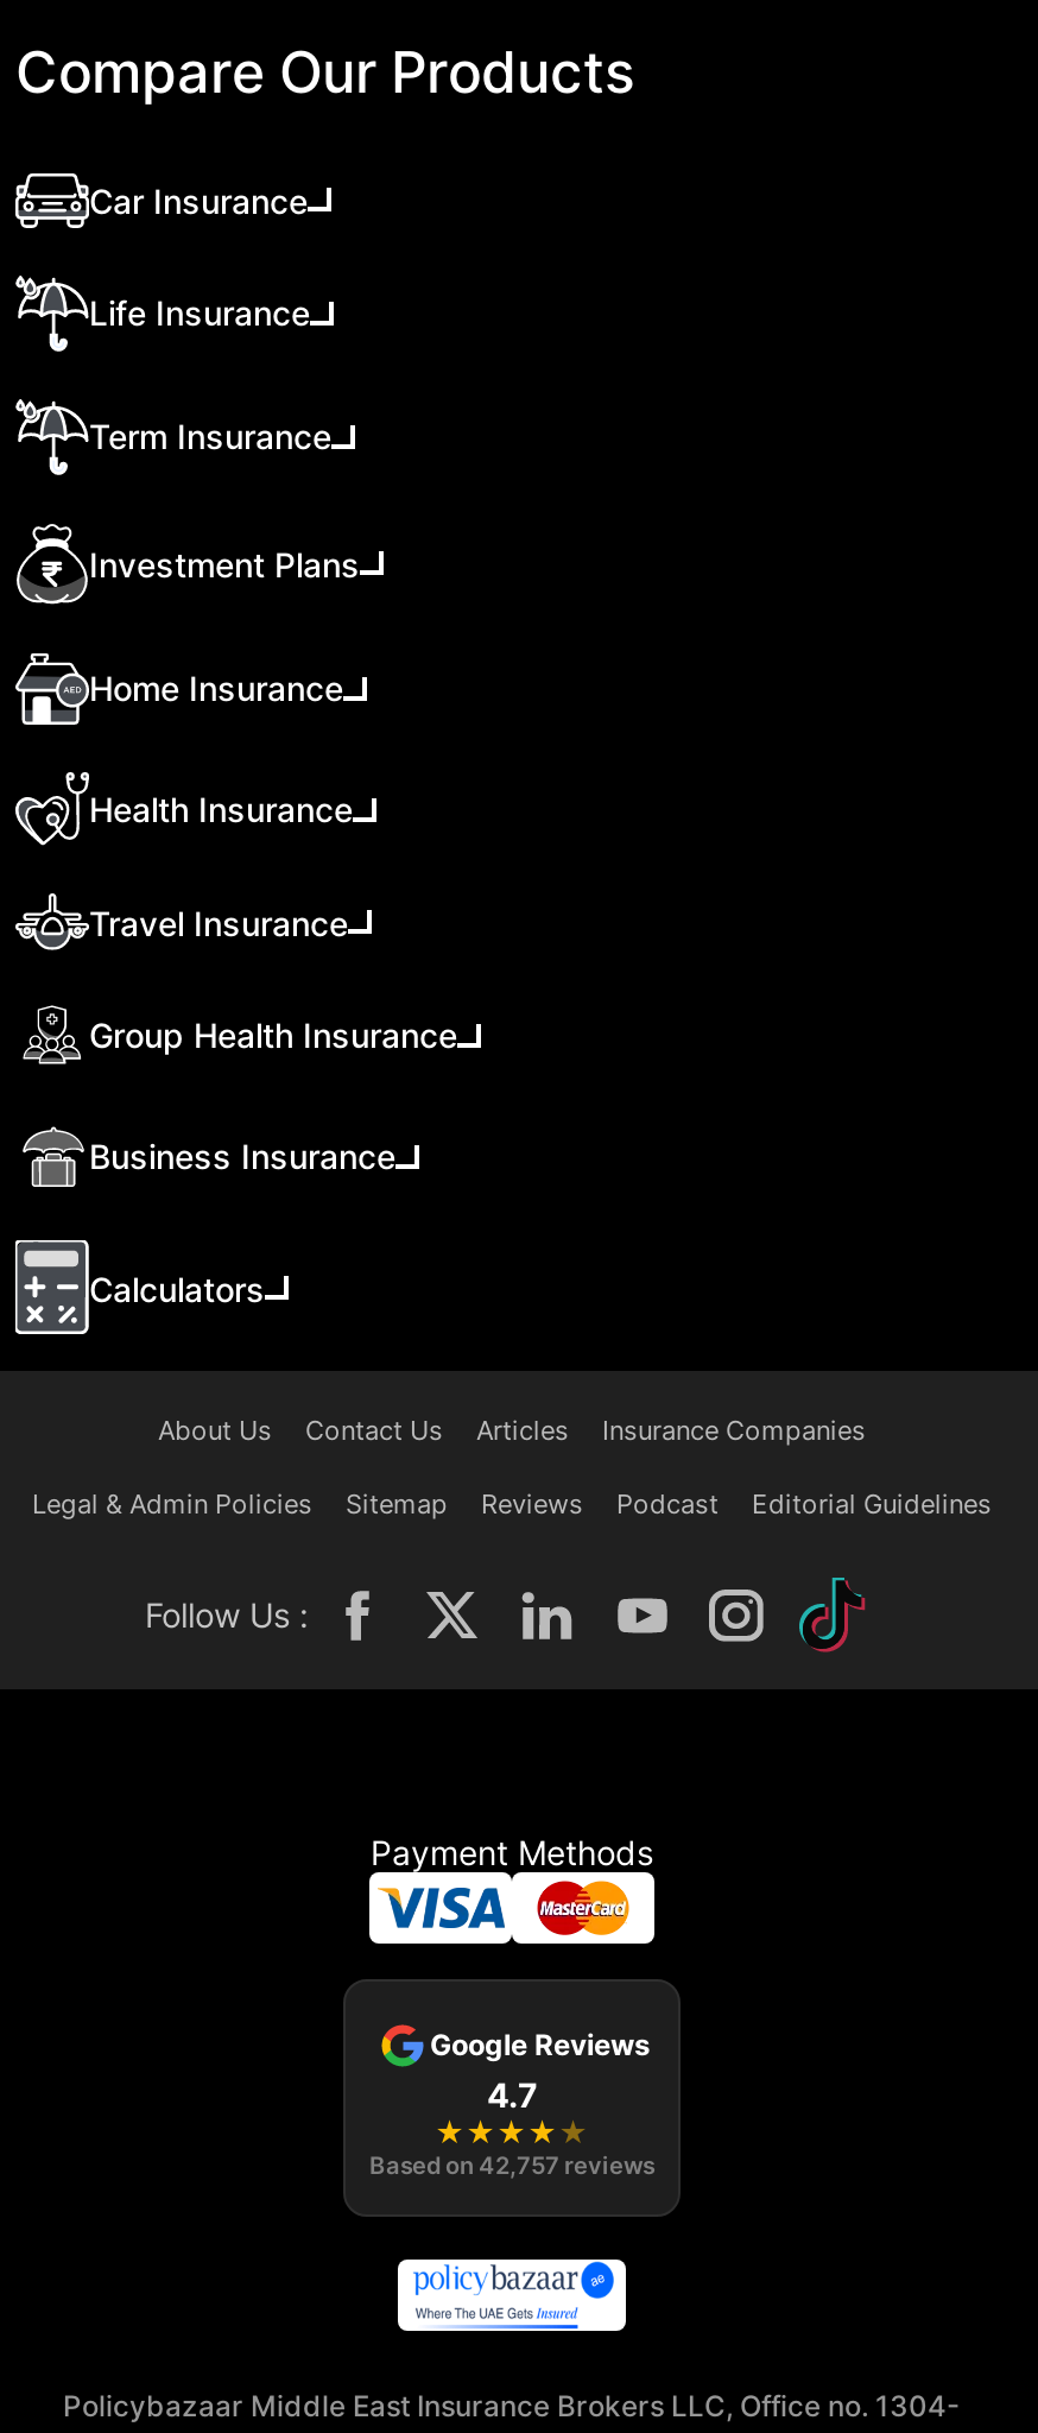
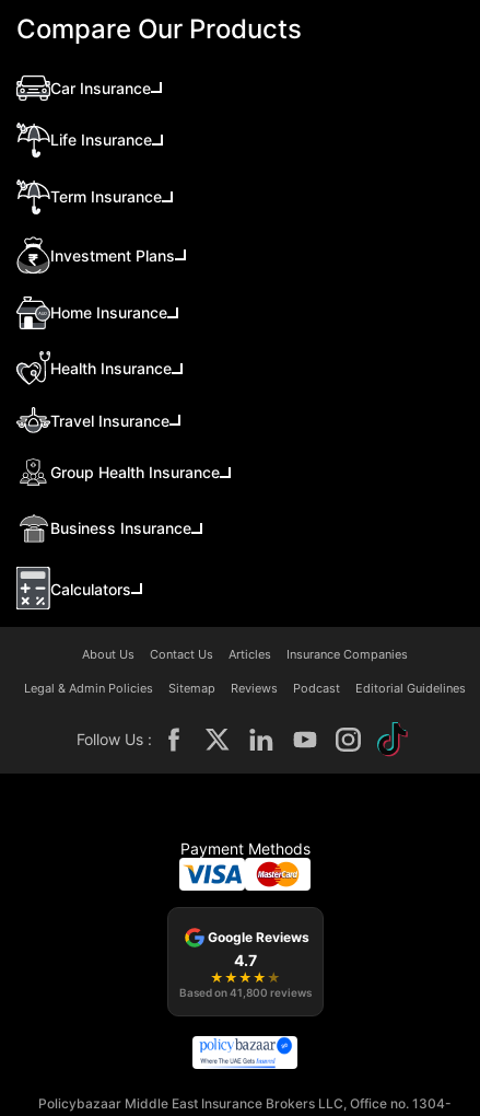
[369,2150,654,2179] Based on 42,757 reviews -> [179,986,311,999] Based on 41,800 reviews

